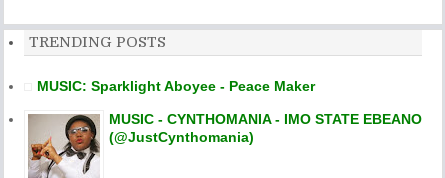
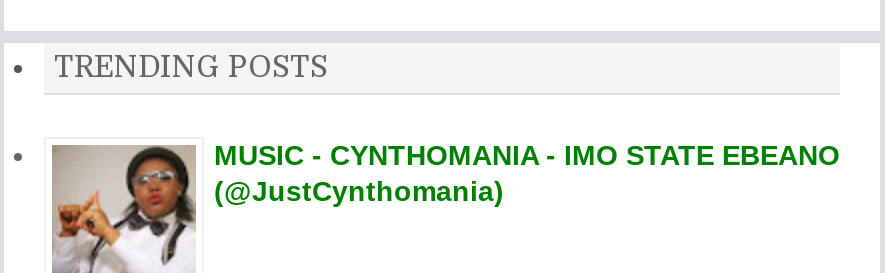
[37,78,315,94] MUSIC: Sparklight Aboyee - Peace Maker -> none

